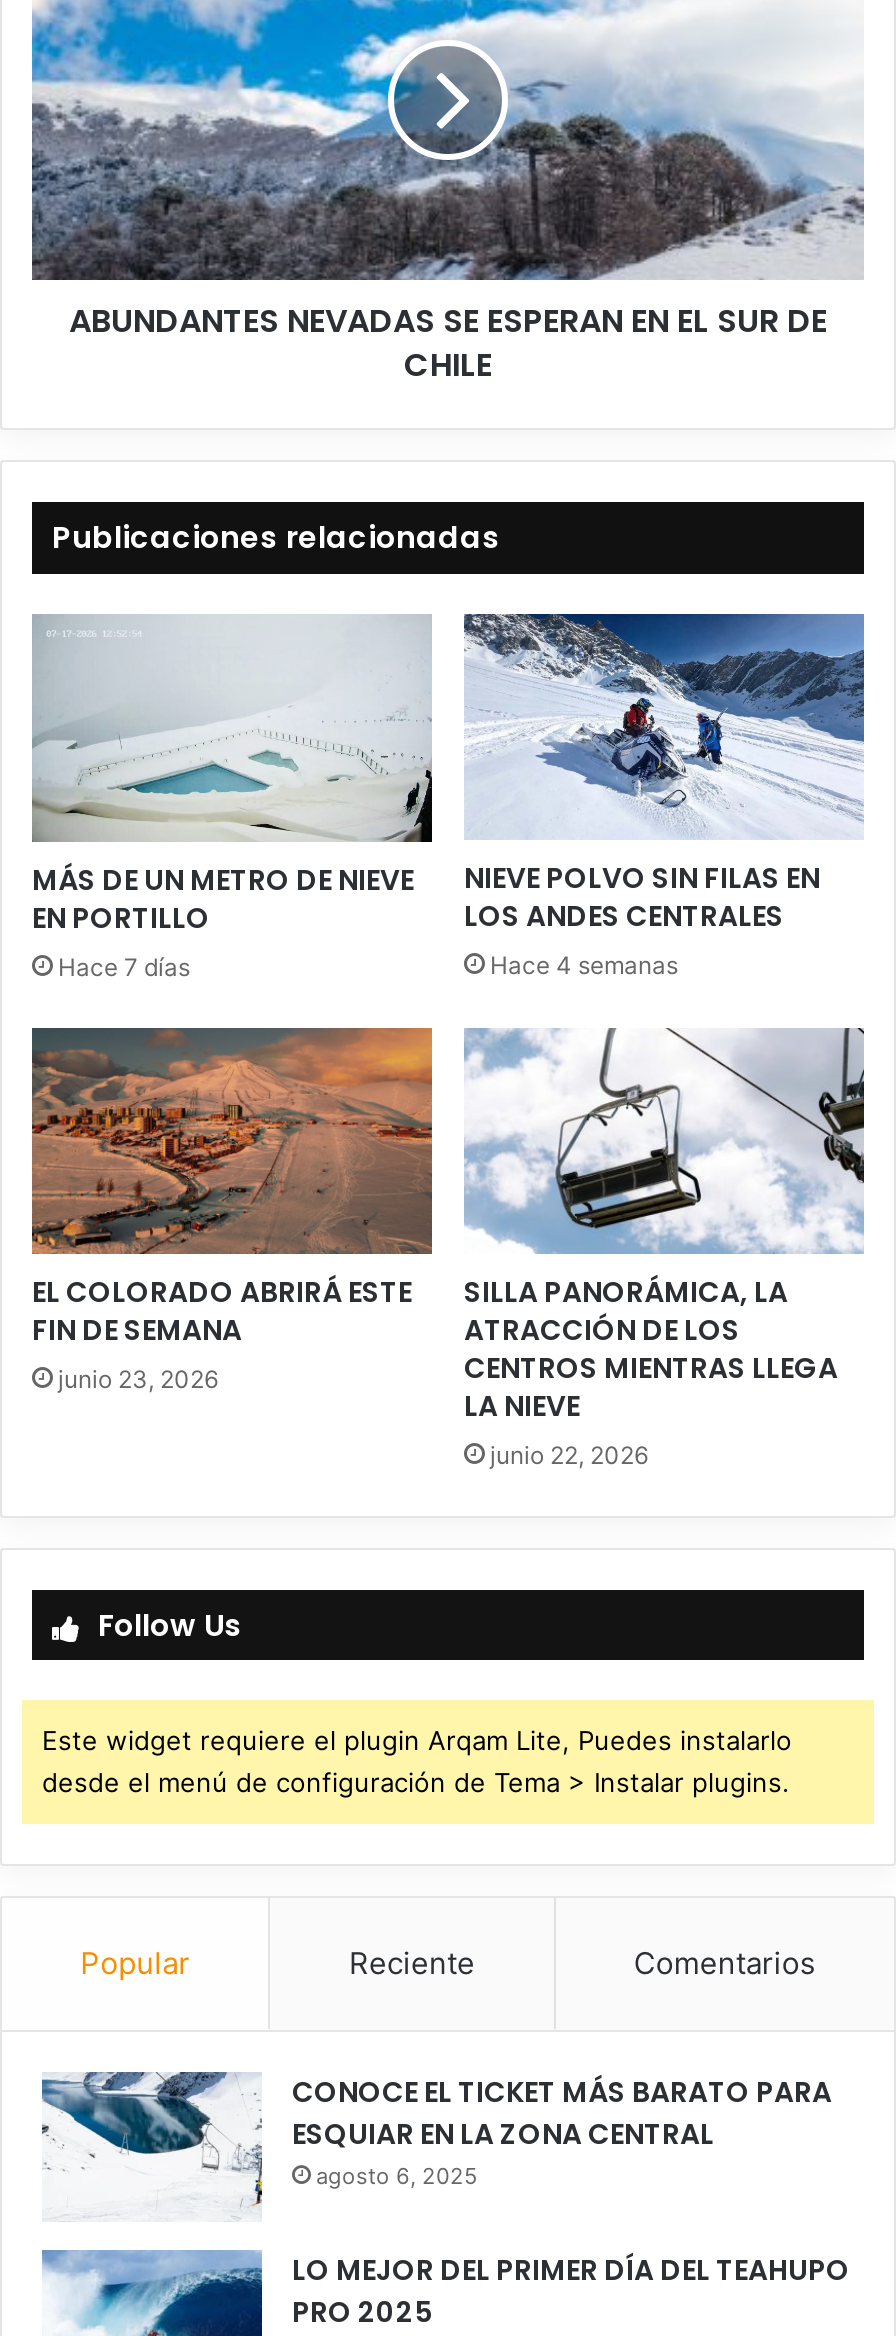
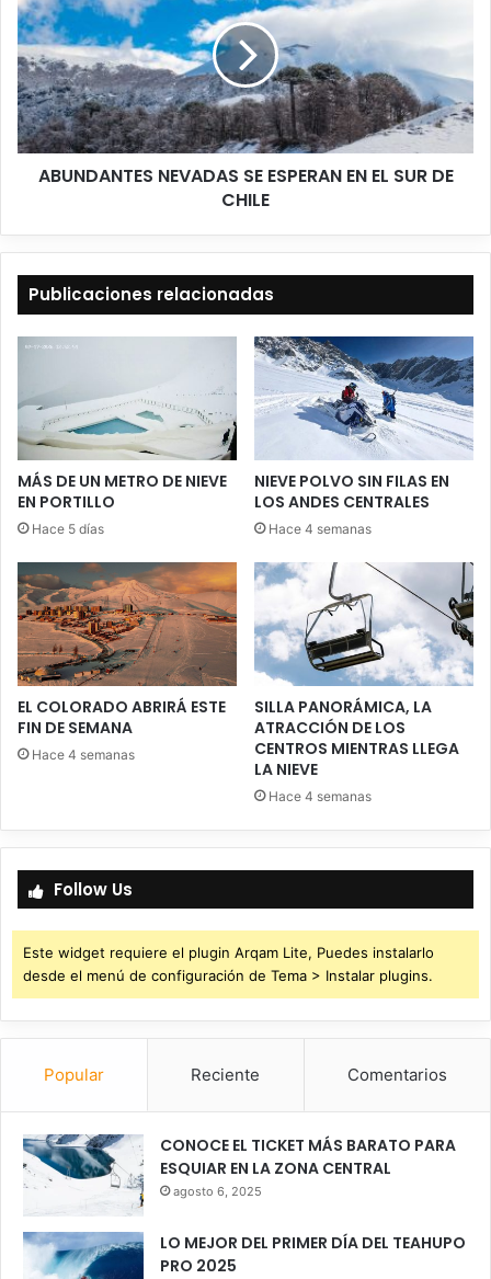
[58,952,190,982] Hace 7 días -> [32,521,104,537] Hace 5 días
[58,1363,218,1393] junio 23, 2026 -> [32,746,135,763] Hace 4 semanas
[490,1439,648,1469] junio 22, 2026 -> [269,788,372,804] Hace 4 semanas

